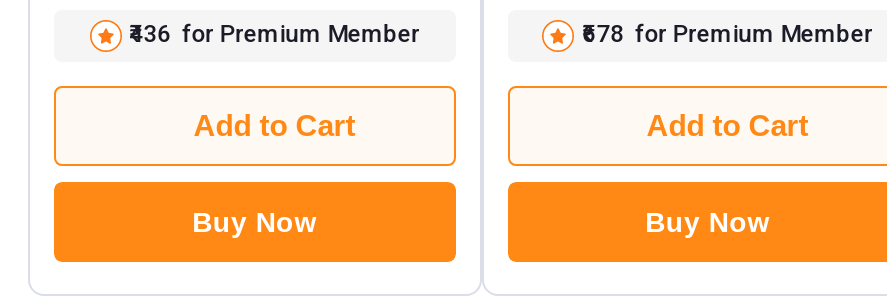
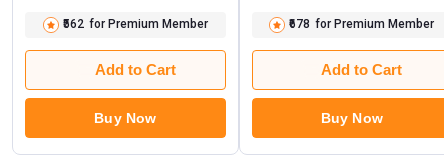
[130,20,420,48] ₹436 for Premium Member -> [63,17,208,31] ₹562 for Premium Member

